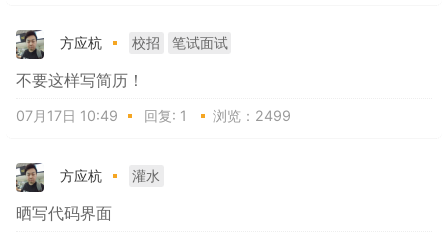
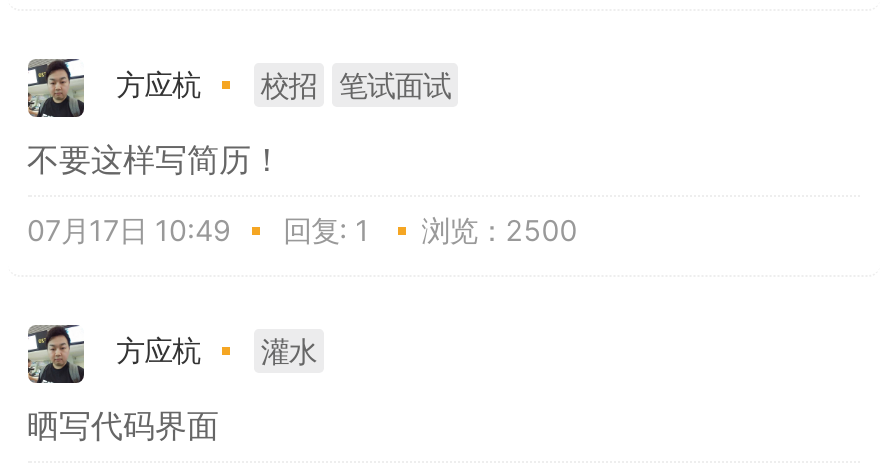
[15,107,291,124] 07月17日 10:49 回复: 1 浏览：2499 -> [27,213,577,247] 07月17日 10:49 回复: 1 浏览：2500

